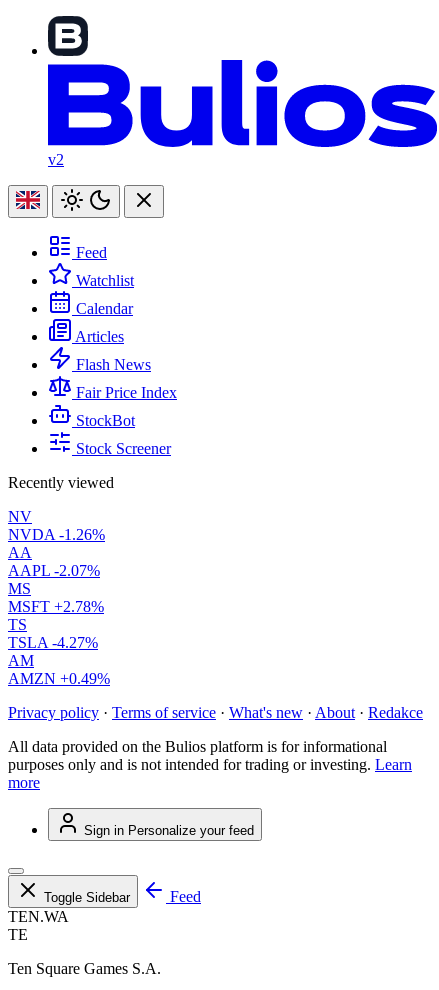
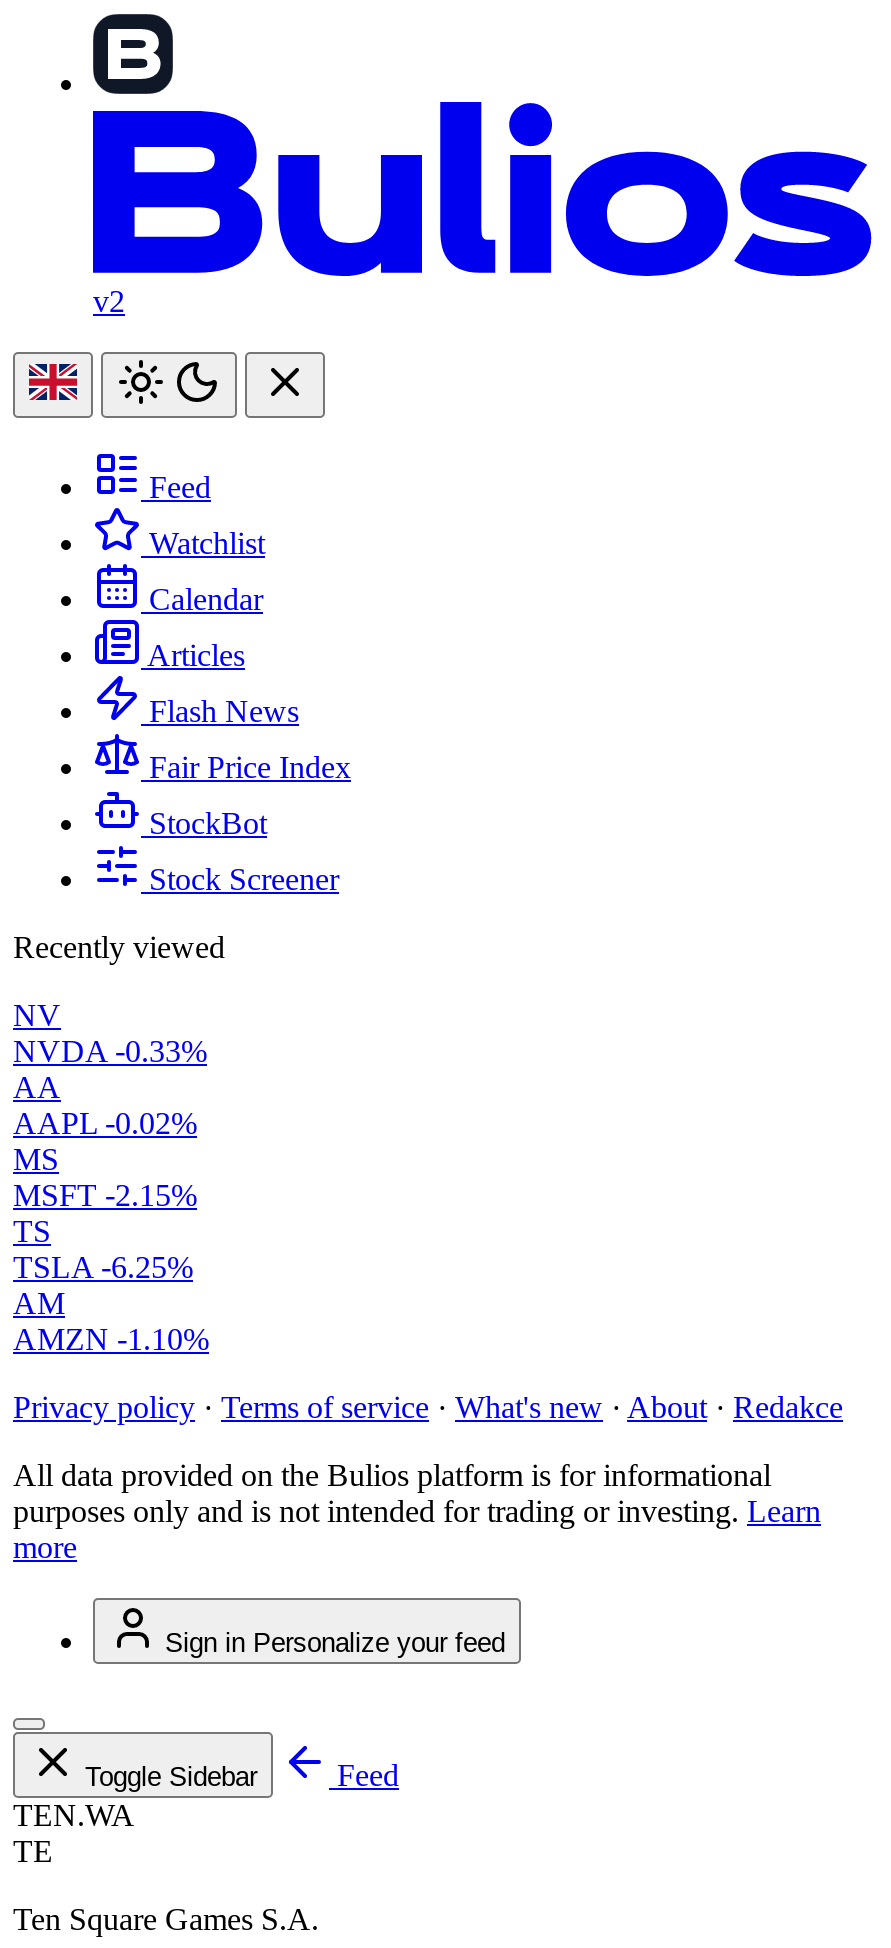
[8,526,105,543] NVDA -1.26% -> [13,1034,207,1068] NVDA -0.33%
[8,562,100,579] AAPL -2.07% -> [13,1106,197,1140] AAPL -0.02%
[8,598,104,615] MSFT +2.78% -> [13,1178,197,1212] MSFT -2.15%
[8,634,98,651] TSLA -4.27% -> [13,1250,193,1284] TSLA -6.25%
[8,670,110,687] AMZN +0.49% -> [13,1322,209,1356] AMZN -1.10%

